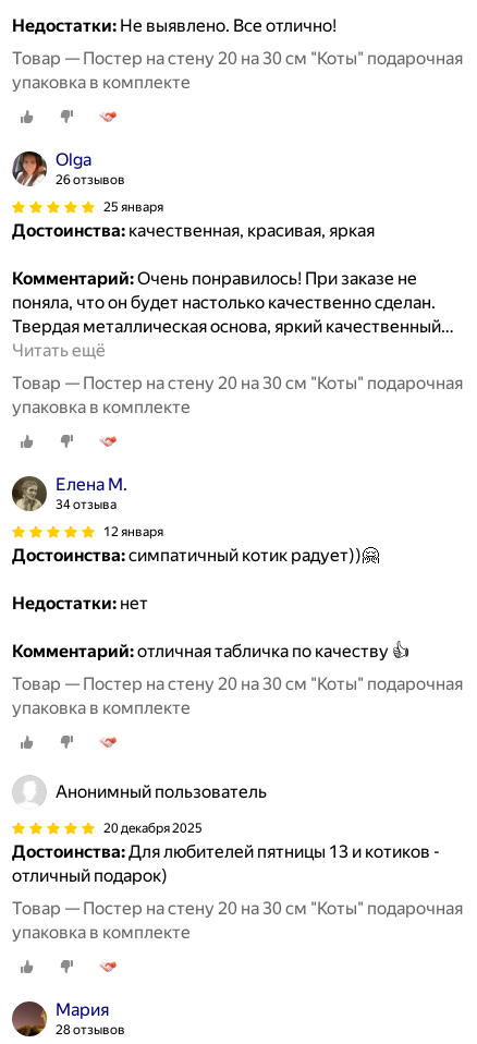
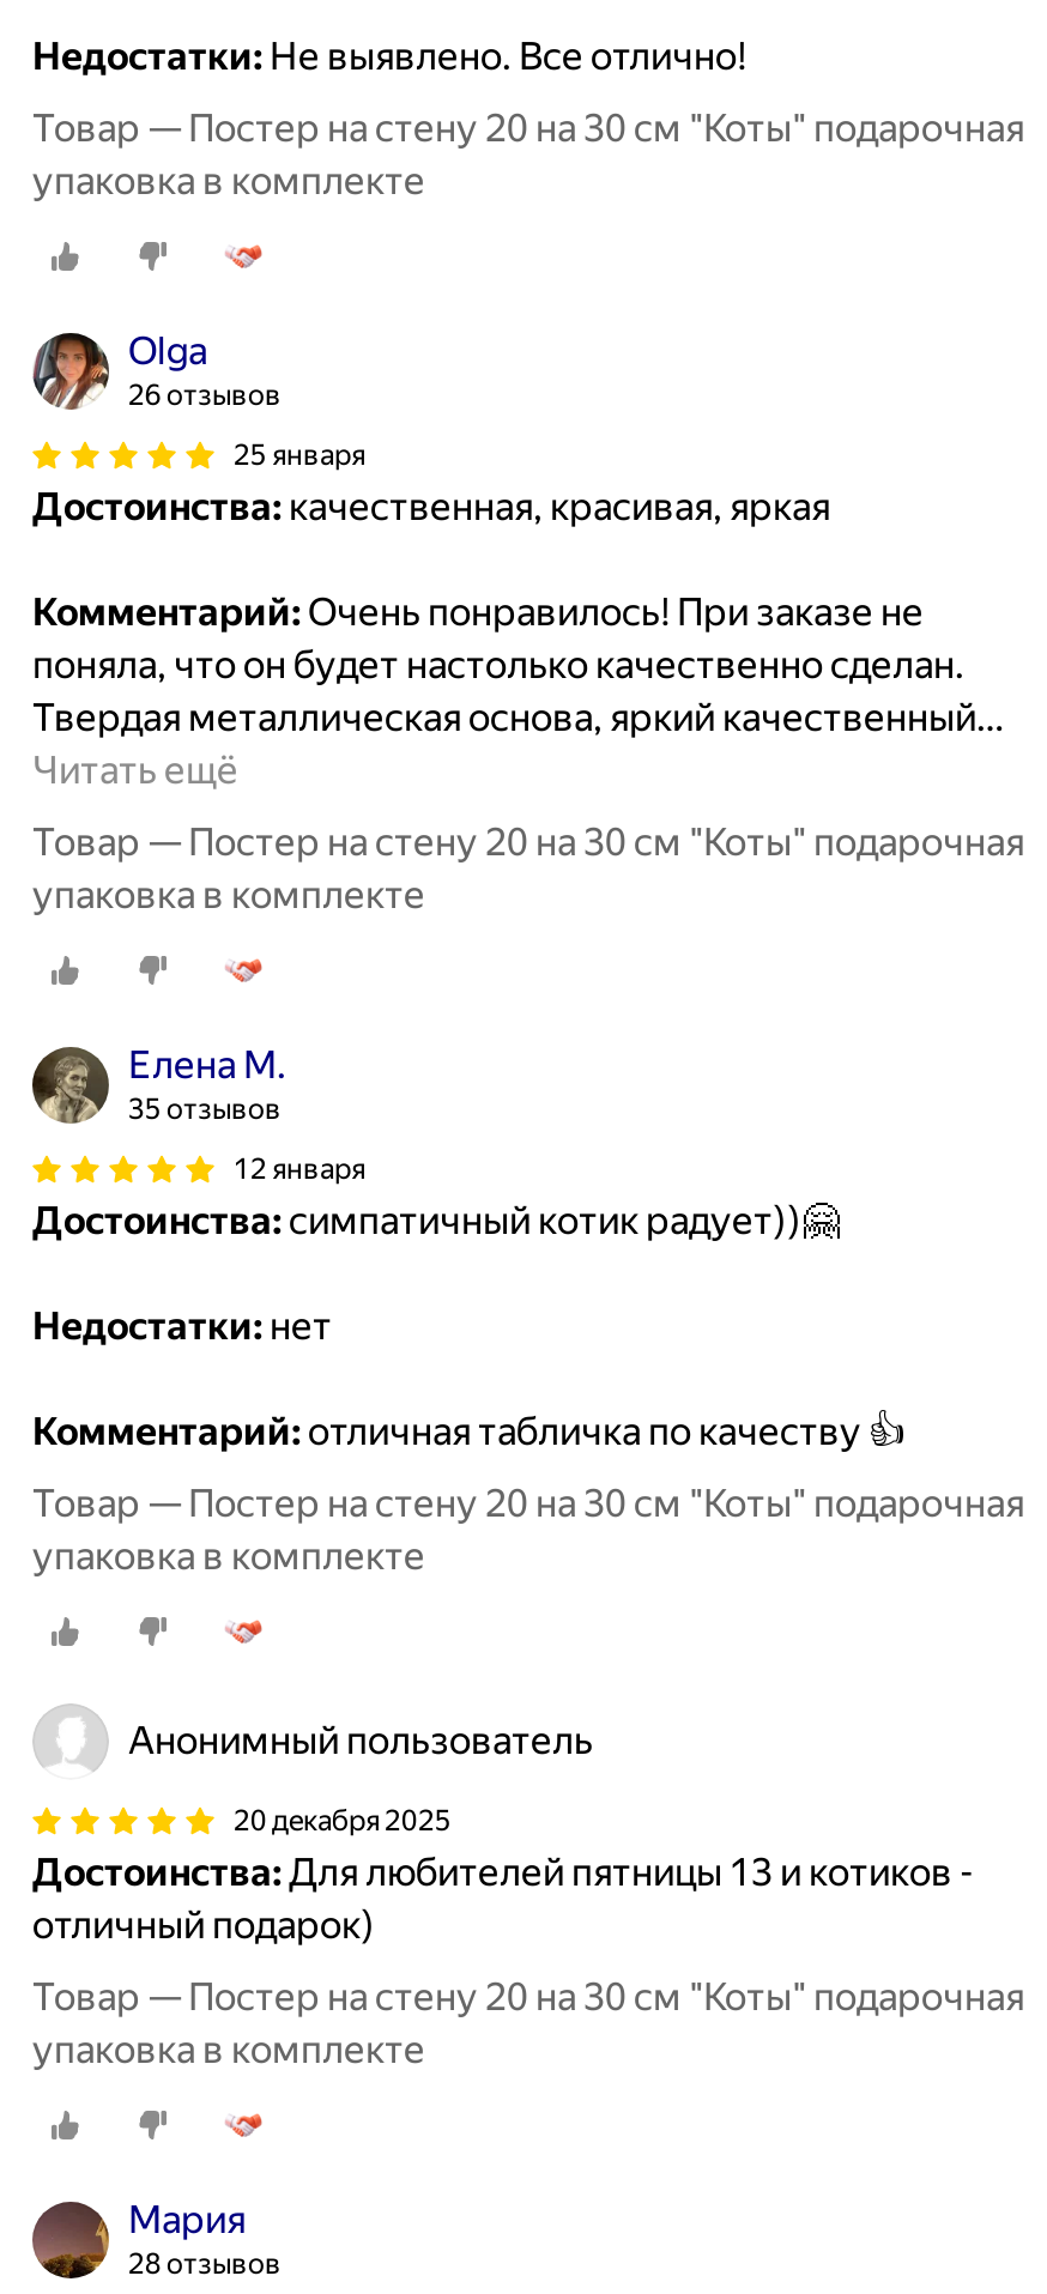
[56,497,117,512] 34 отзыва -> [128,1093,282,1126] 35 отзывов

